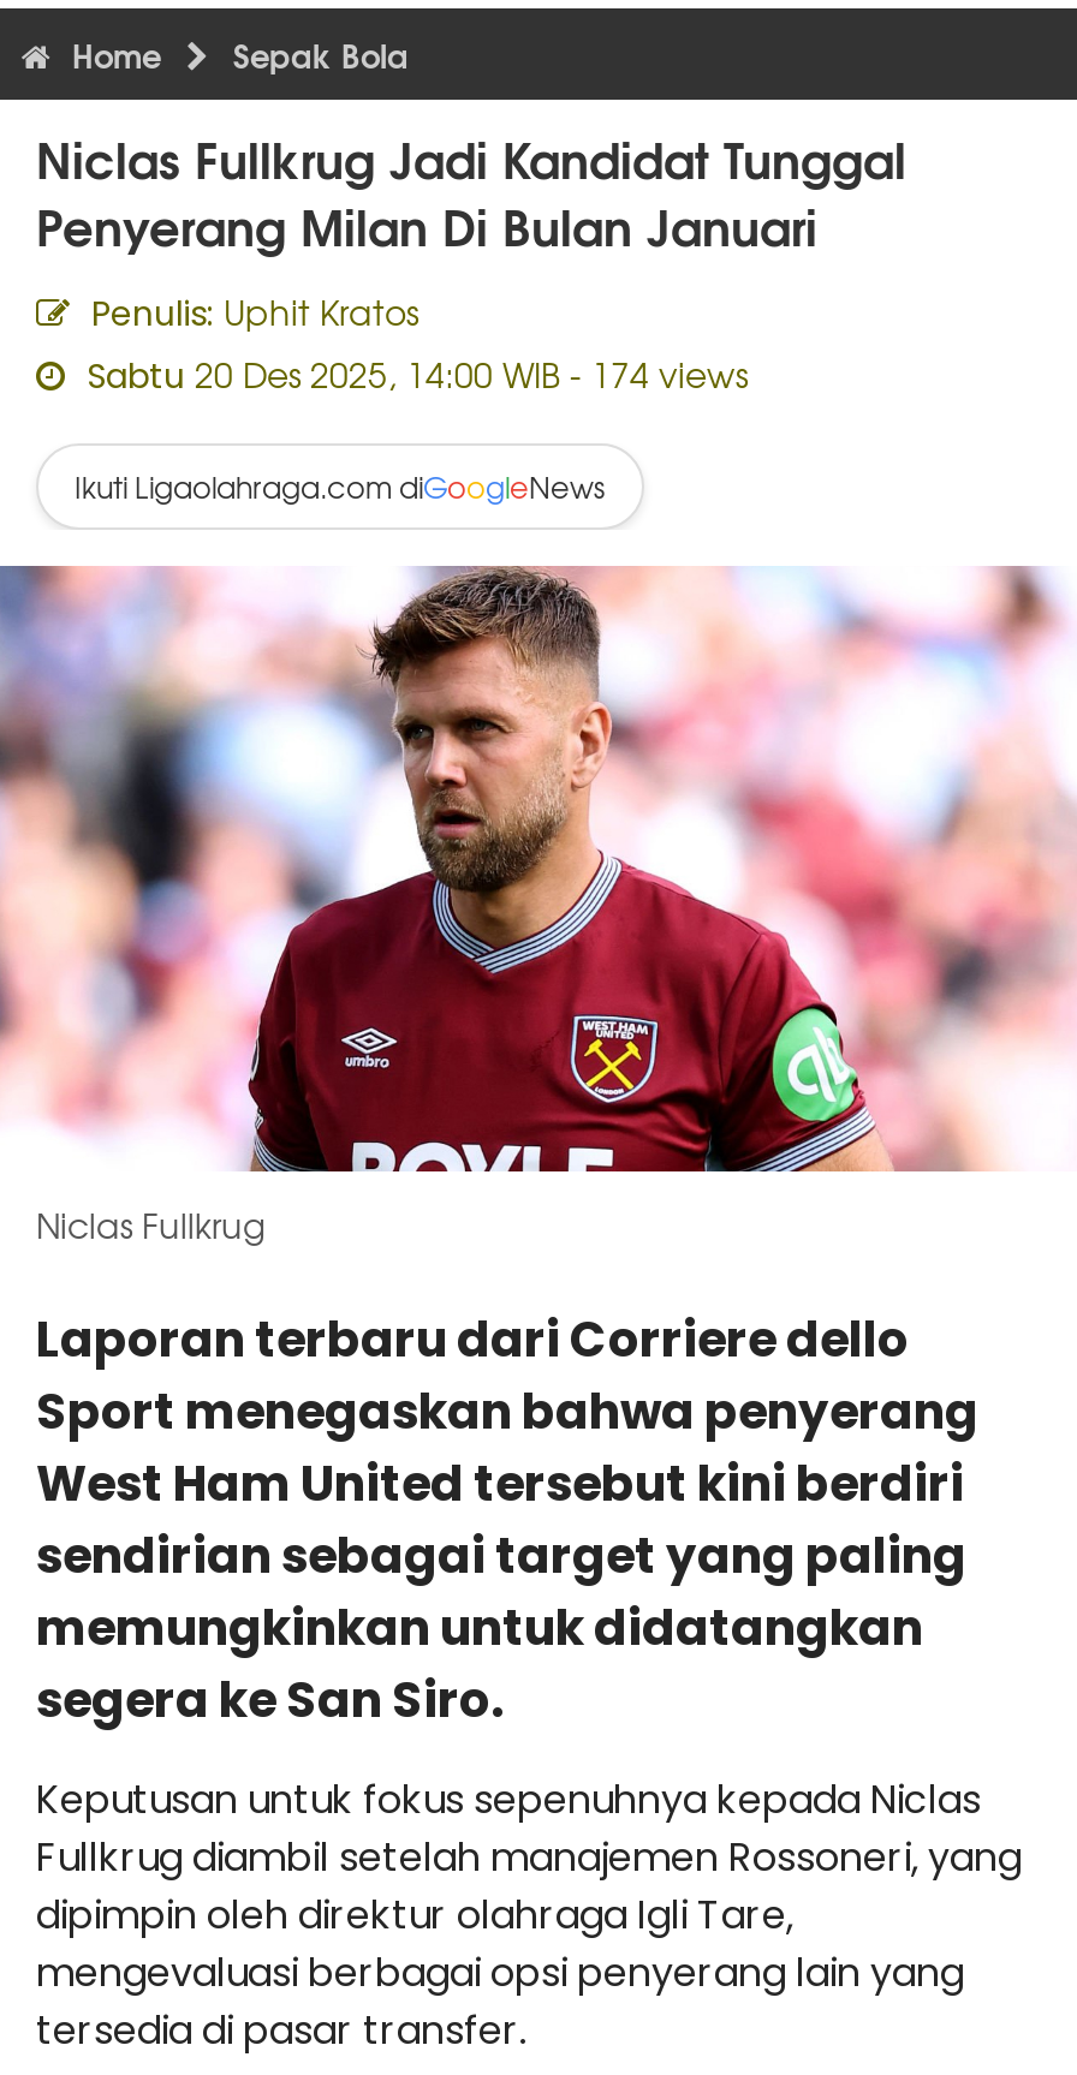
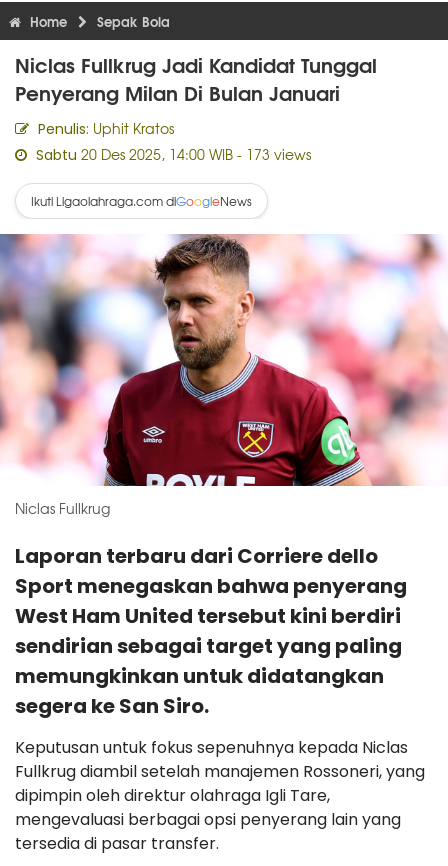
[77,350,748,398] Sabtu 20 Des 2025, 14:00 WIB - 174 views -> [32,144,311,164] Sabtu 20 Des 2025, 14:00 WIB - 173 views

